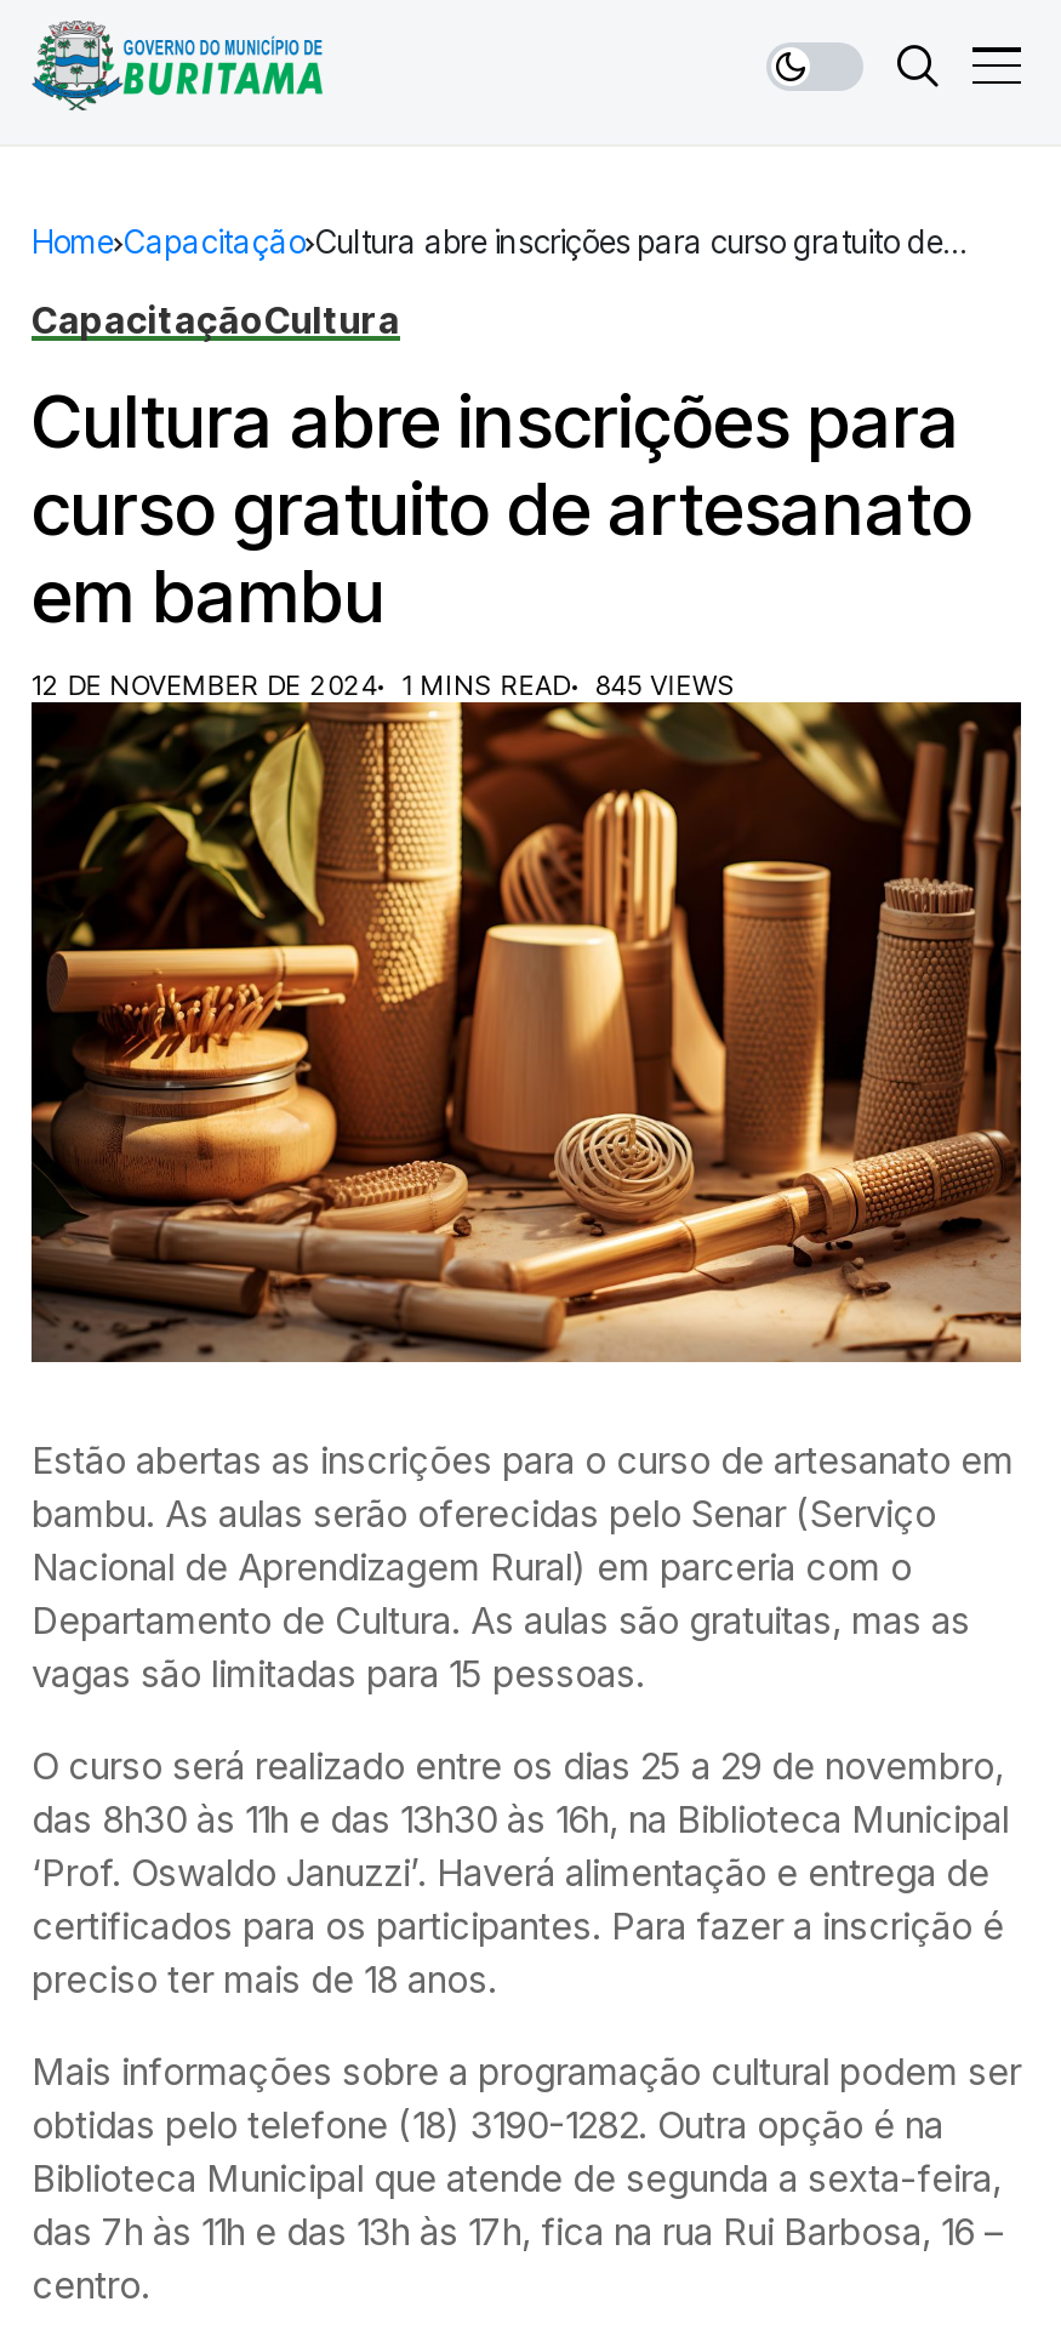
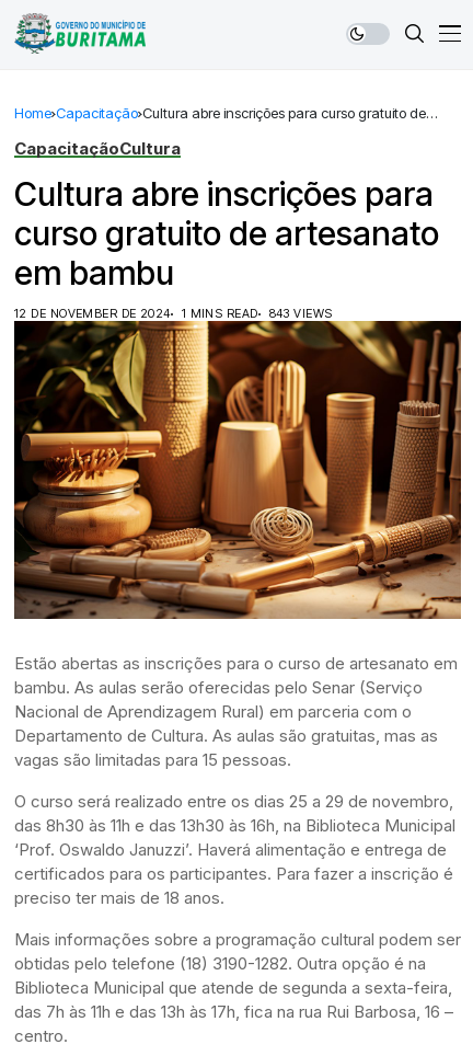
[32,668,736,702] 12 DE NOVEMBER DE 2024 1 MINS READ 845 VIEWS -> [14,306,332,321] 12 DE NOVEMBER DE 2024 1 MINS READ 843 VIEWS

